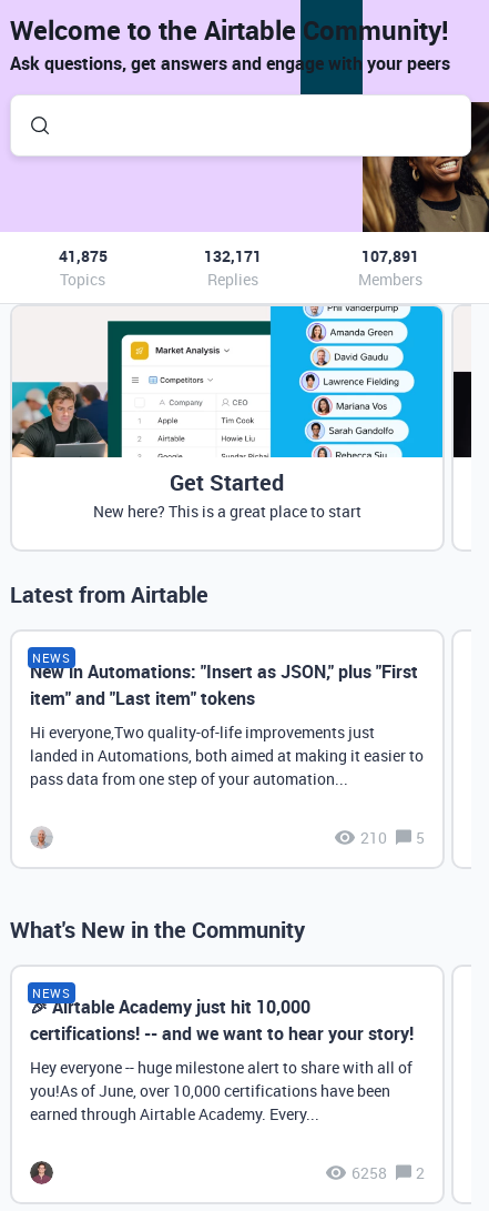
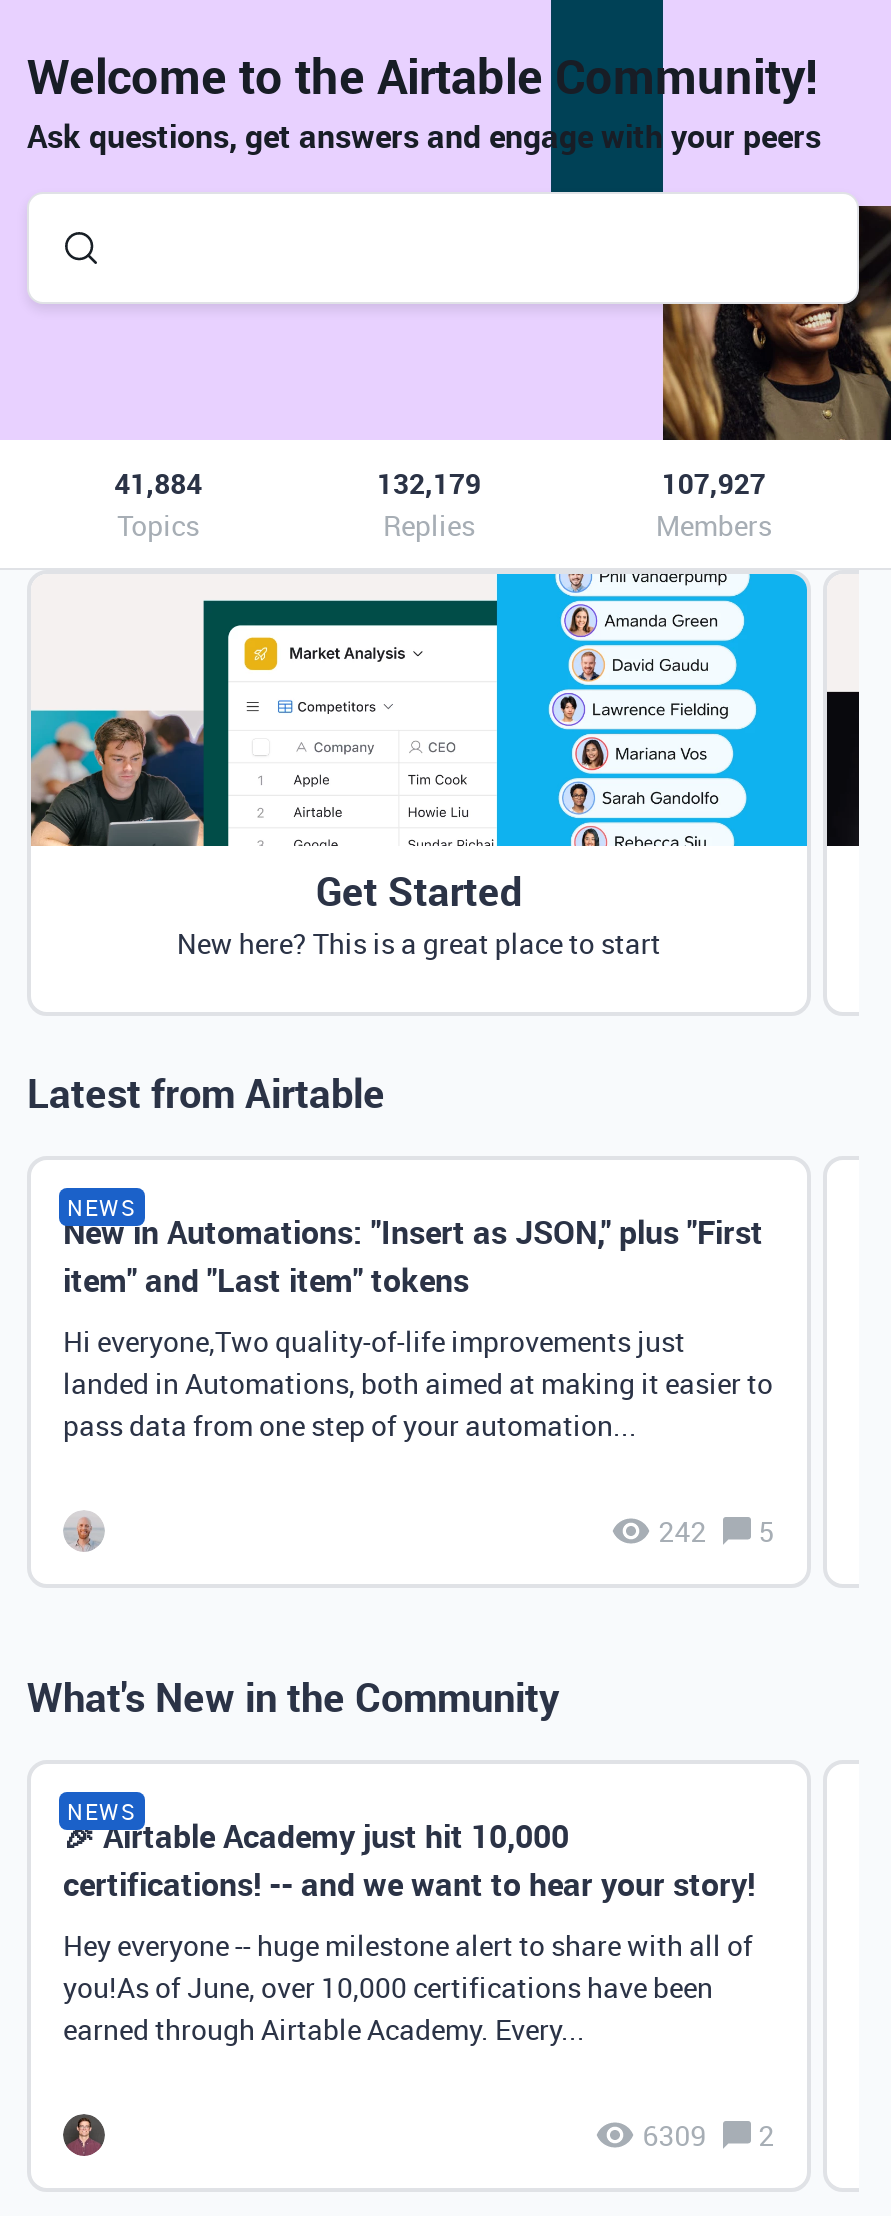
[58,245,107,266] 41,875 -> [114,464,202,502] 41,884
[204,245,262,266] 132,171 -> [377,464,481,502] 132,179
[362,245,419,266] 107,891 -> [662,464,766,502] 107,927
[360,827,424,848] 210 5 -> [659,1512,775,1550] 242 5
[351,1162,424,1183] 6258 2 -> [643,2116,775,2154] 6309 2

